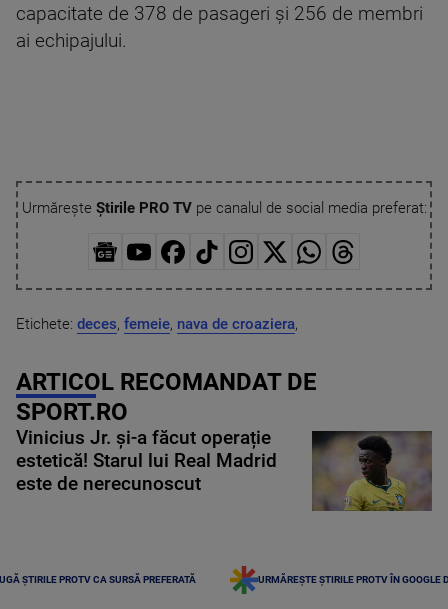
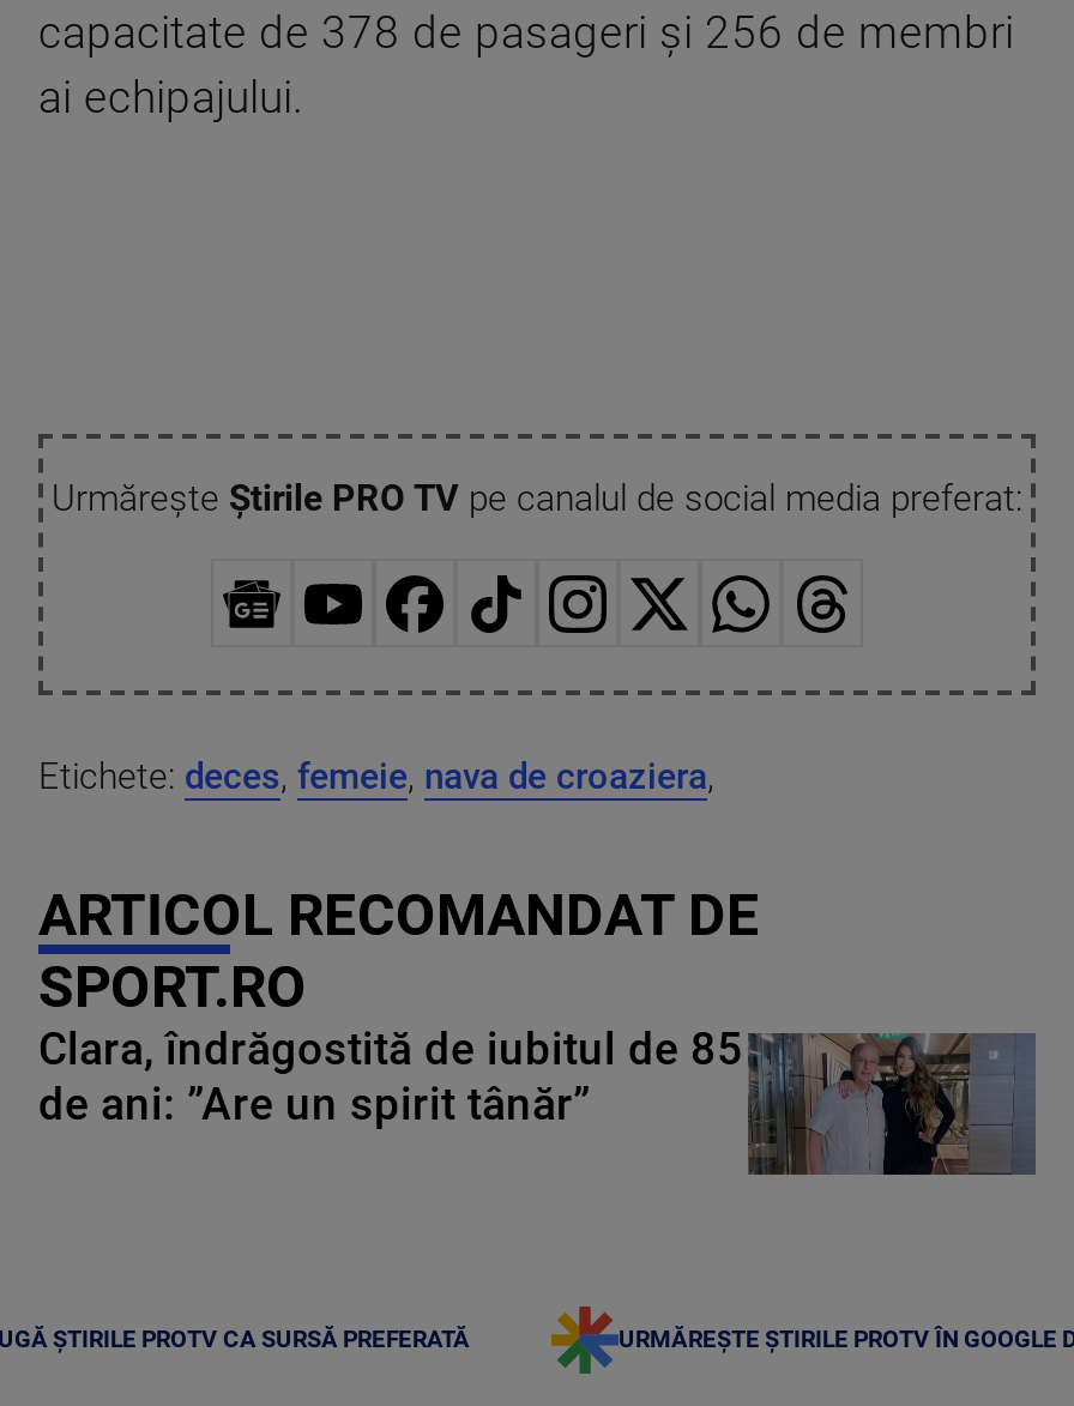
[16,427,432,512] [image] | Vinicius Jr. și-a făcut operație | estetică! Starul lui Real Madrid | este de nerecunoscut -> [38,1023,1036,1177] [image] | Clara, îndrăgostită de iubitul de 85 | de ani: ”Are un spirit tânăr”

